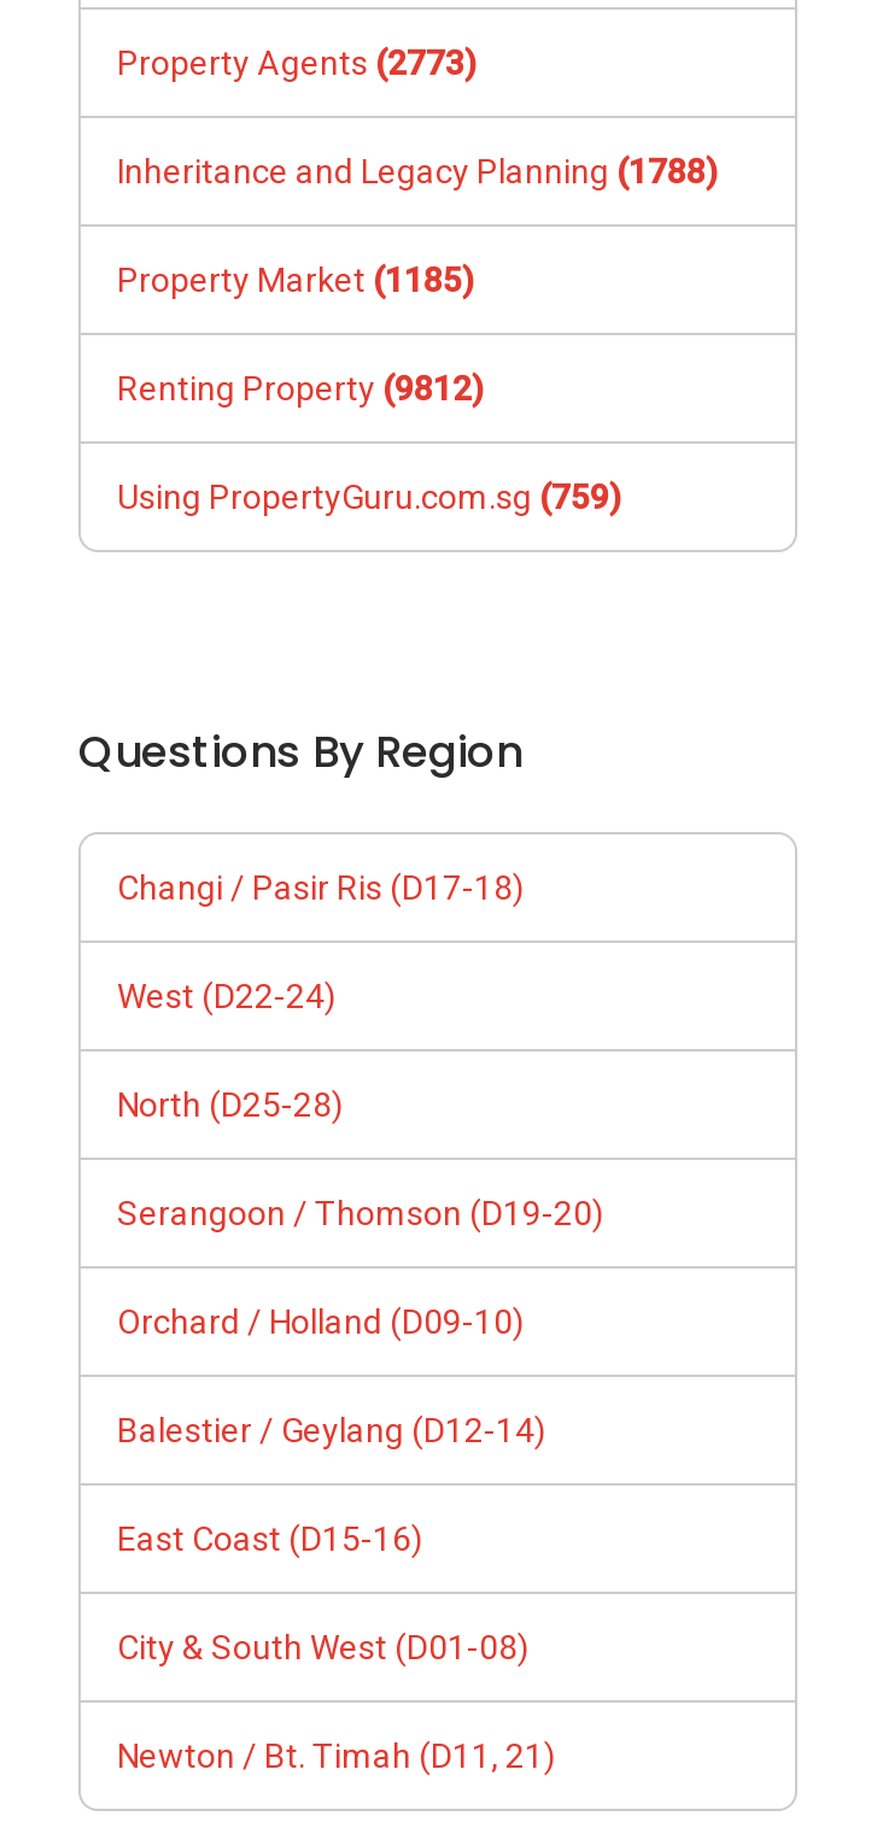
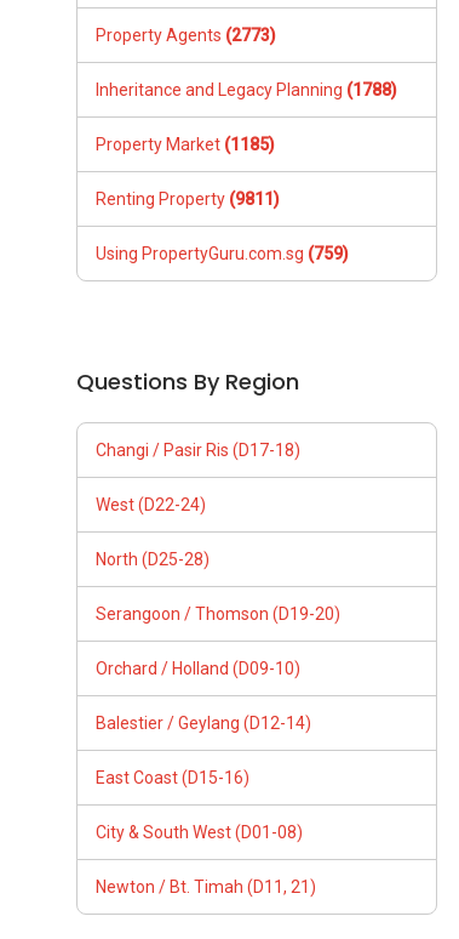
[117,369,484,407] Renting Property (9812) -> [96,189,280,209] Renting Property (9811)

